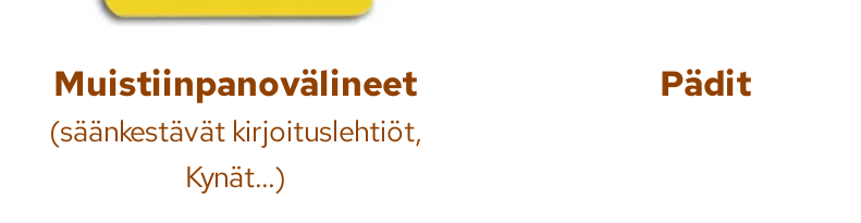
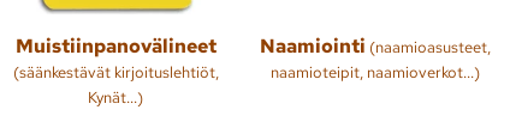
[660,62,751,107] Pädit -> [260,34,491,83] Naamiointi (naamioasusteet, | naamioteipit, naamioverkot...)

